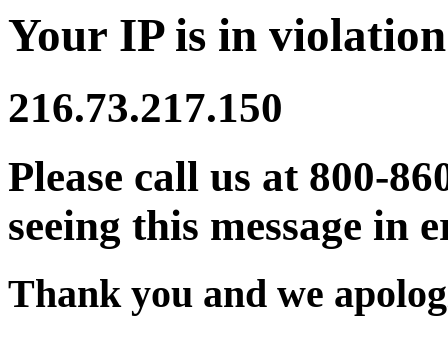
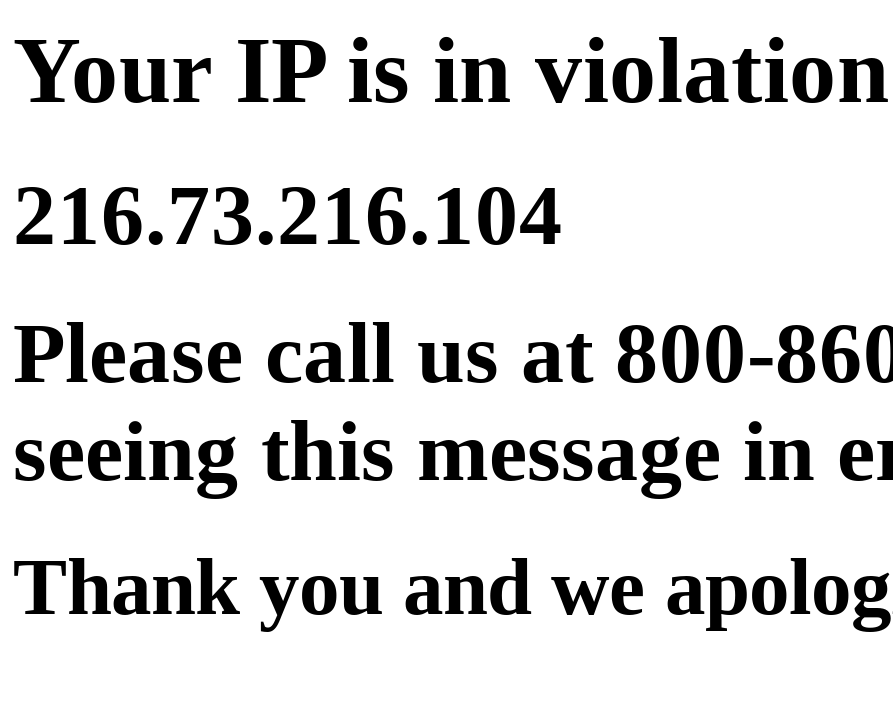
[8,84,283,131] 216.73.217.150 -> [13,169,563,263] 216.73.216.104

